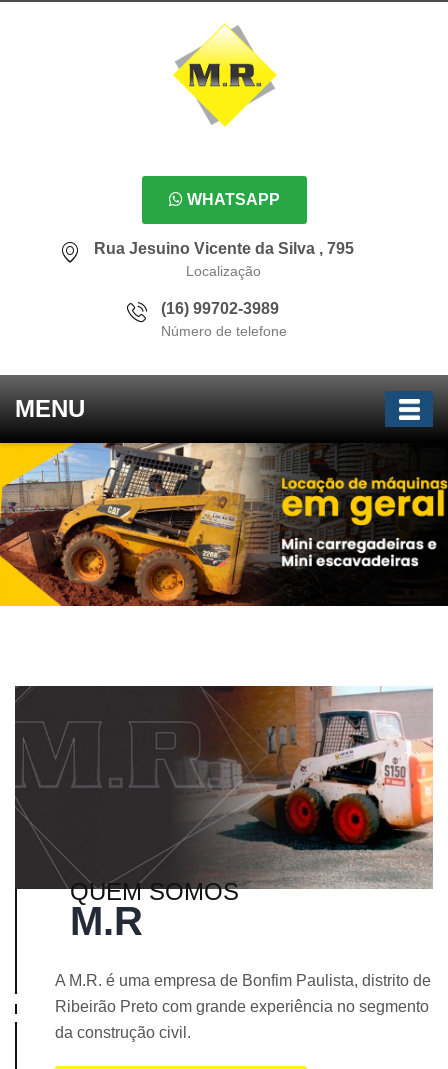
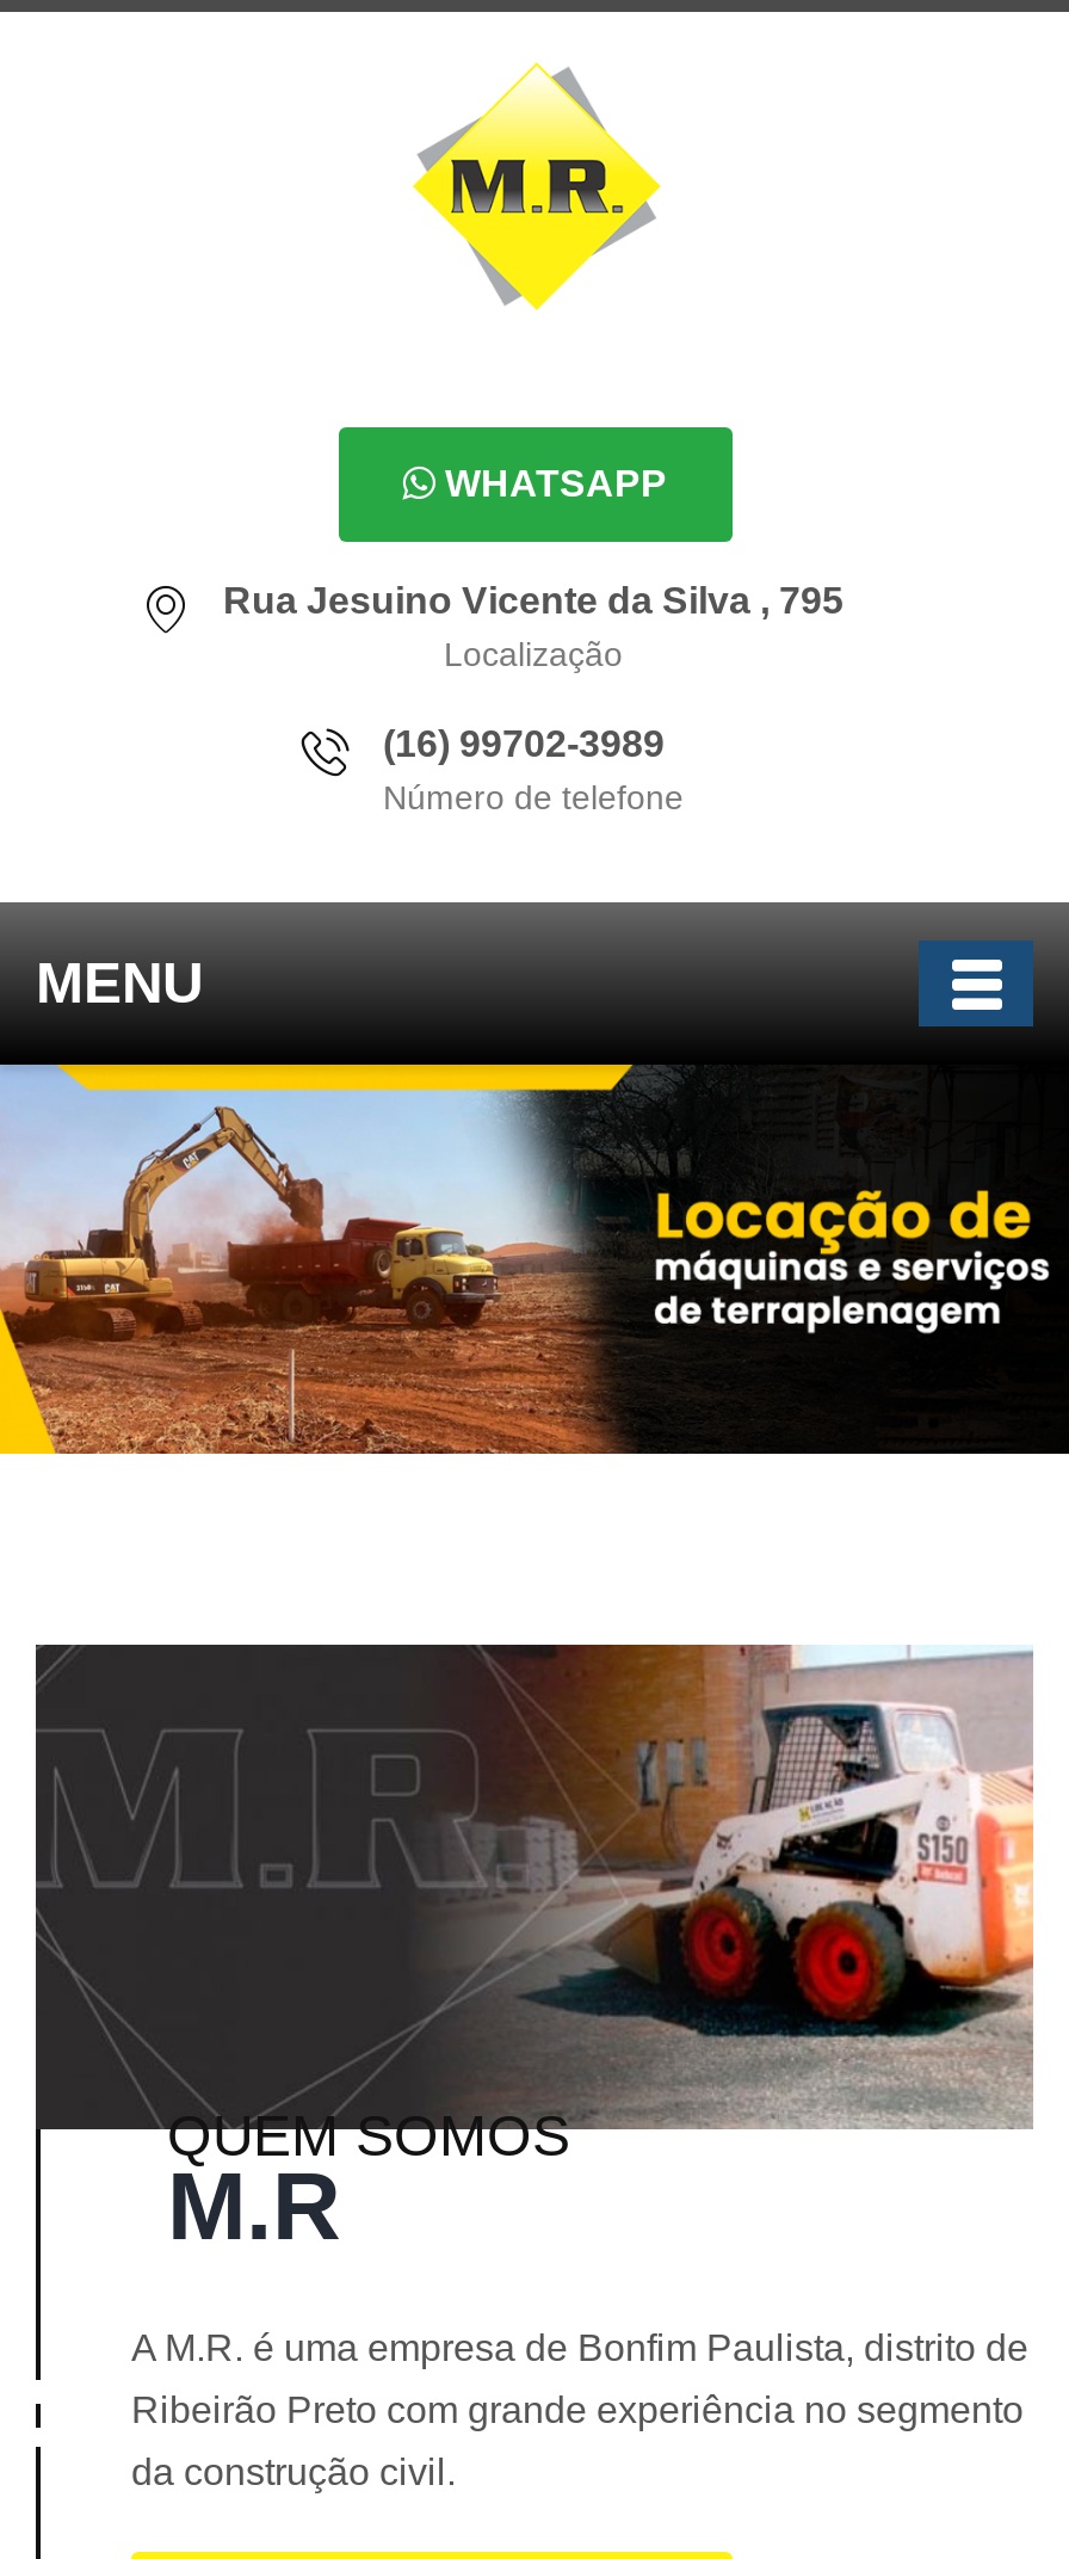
[3,442,445,607] [image] -> [7,1062,1062,1456] [image]

